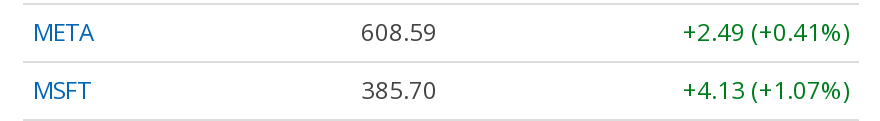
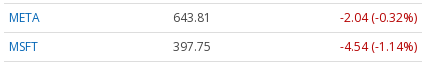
[361,14,437,48] 608.59 -> [173,8,211,25] 643.81
[683,14,849,48] +2.49 (+0.41%) -> [340,8,417,25] -2.04 (-0.32%)
[361,72,437,106] 385.70 -> [173,37,211,54] 397.75
[683,72,849,106] +4.13 (+1.07%) -> [340,37,417,54] -4.54 (-1.14%)

